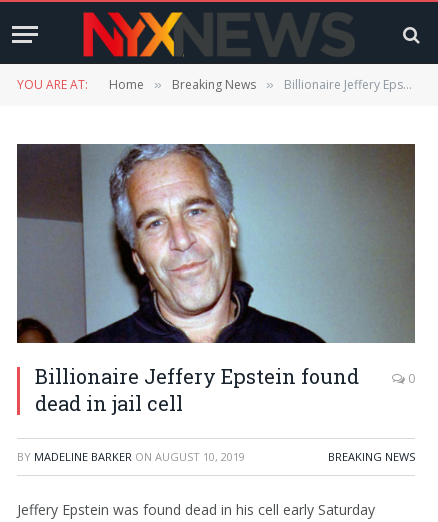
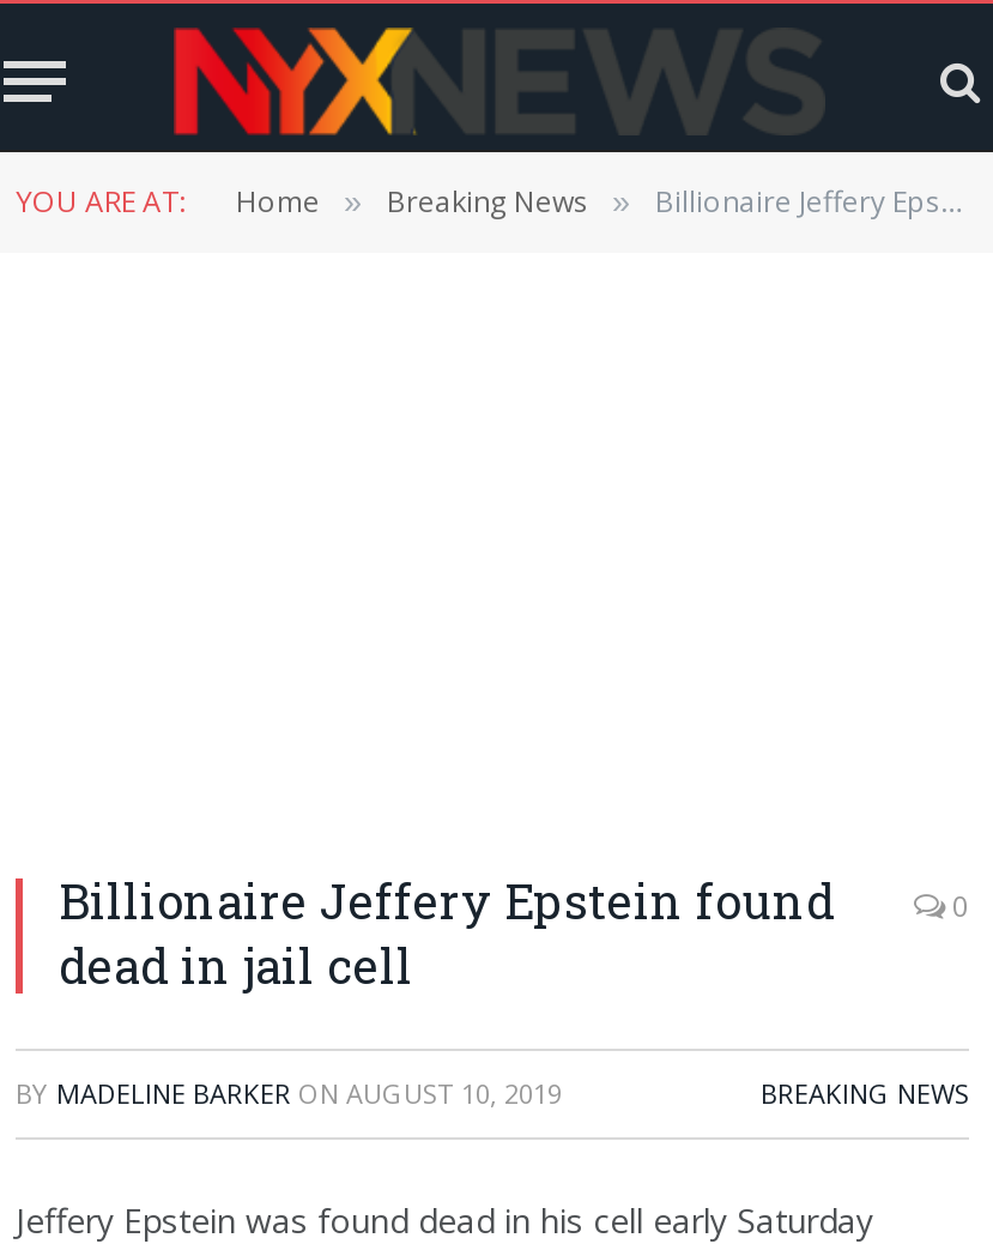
[16,143,416,344] [image] -> none

